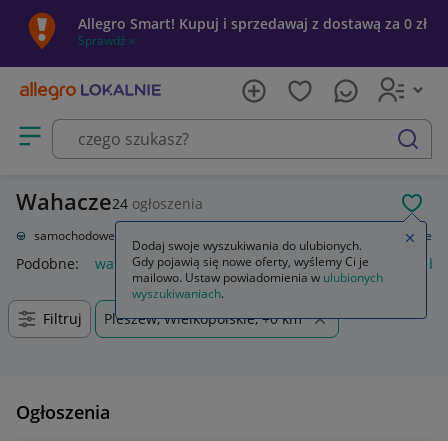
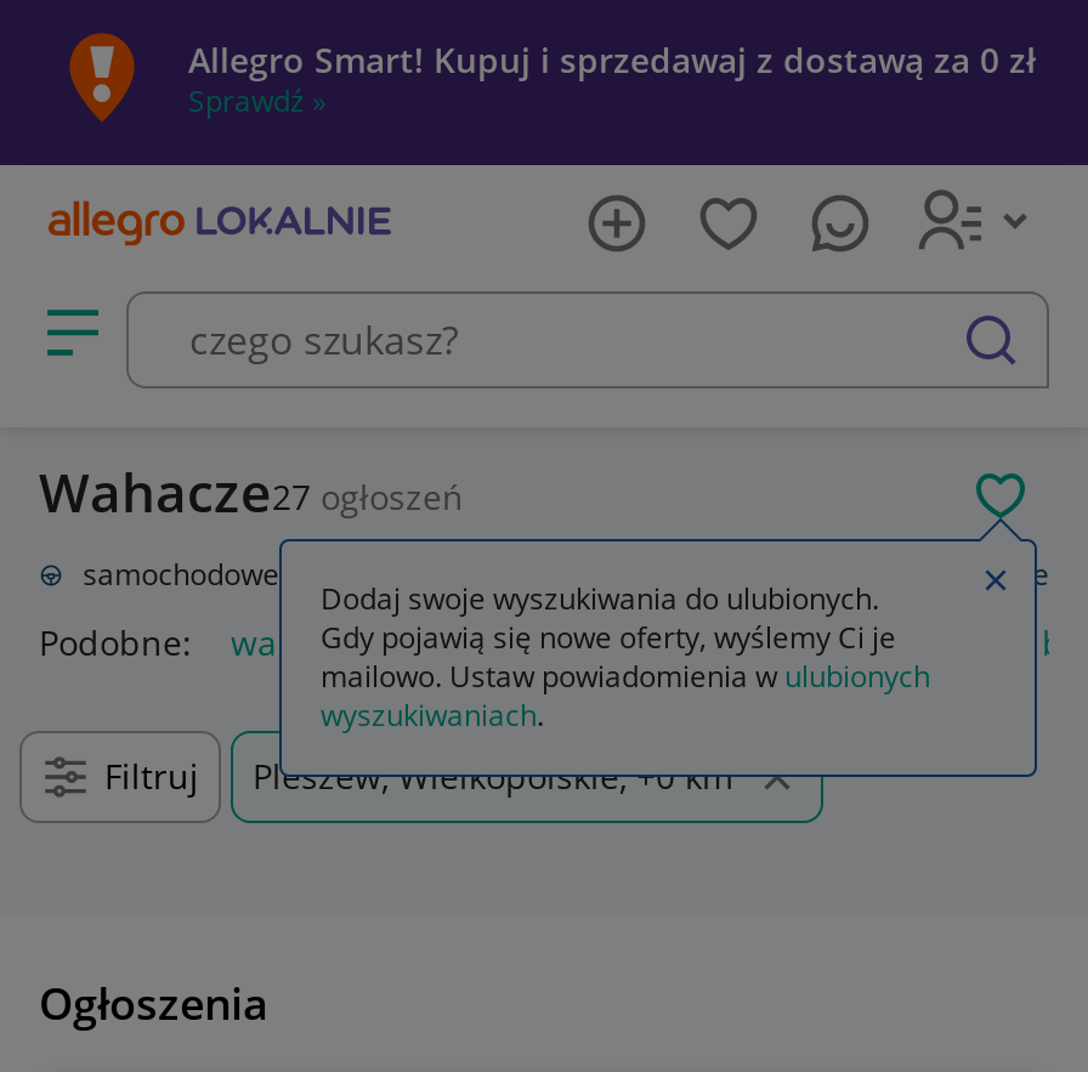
[16,186,203,216] Wahacze24 ogłoszenia -> [39,454,464,527] Wahacze27 ogłoszeń

